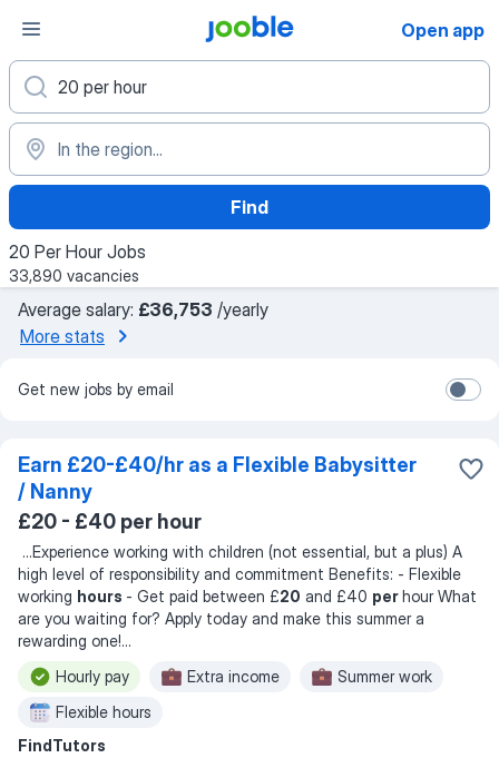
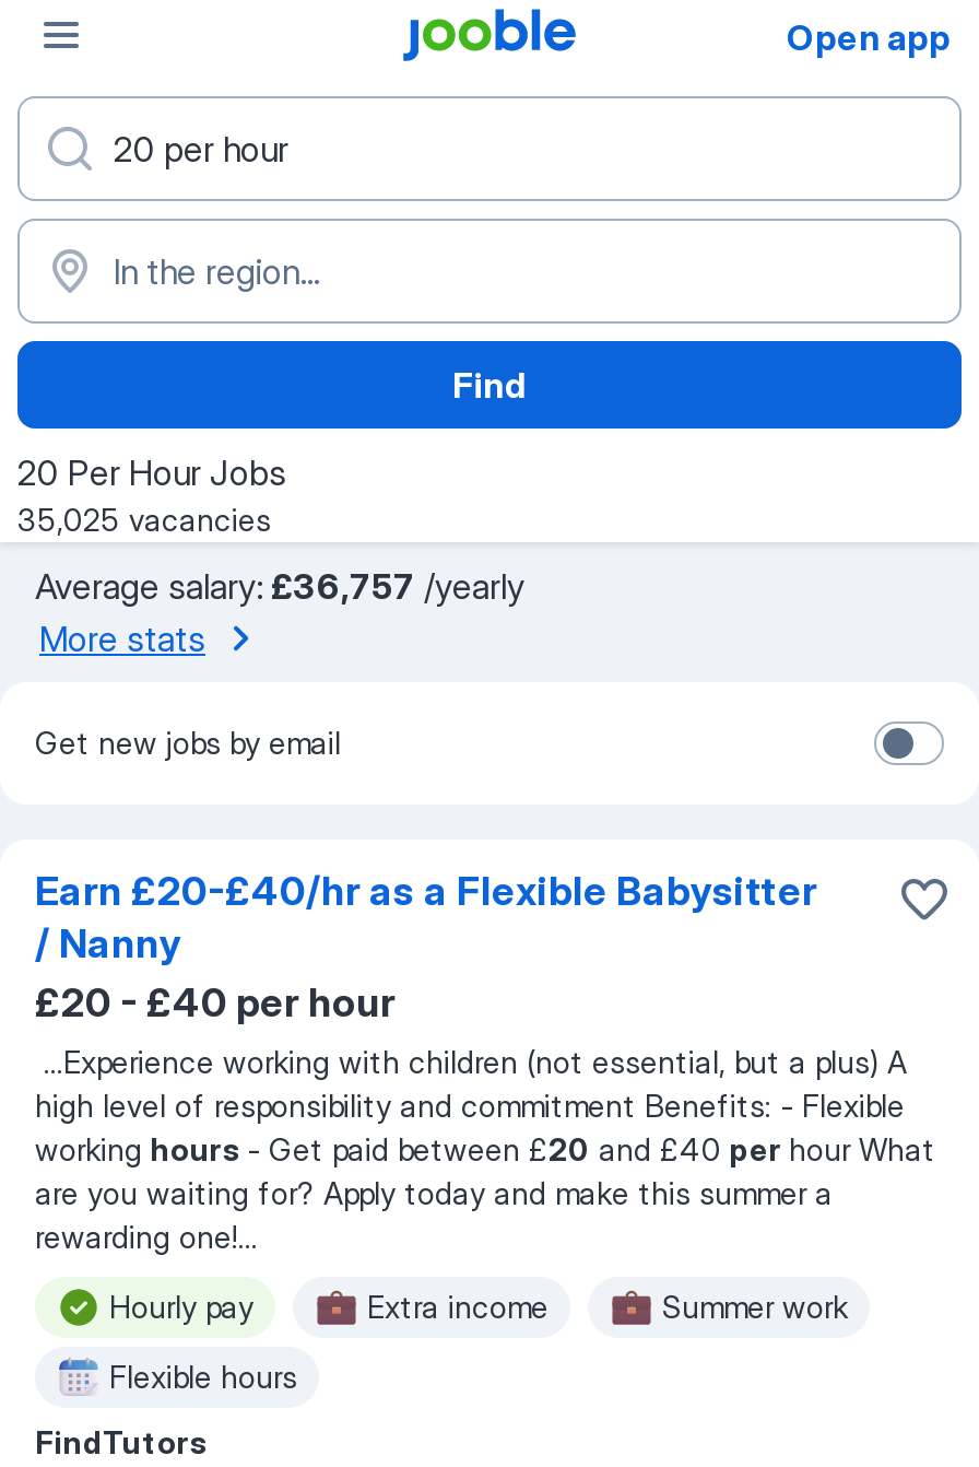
[9,266,139,285] 33,890 vacancies -> [17,501,271,538] 35,025 vacancies
[18,298,268,321] Average salary: £36,753 /yearly -> [35,564,524,608] Average salary: £36,757 /yearly

